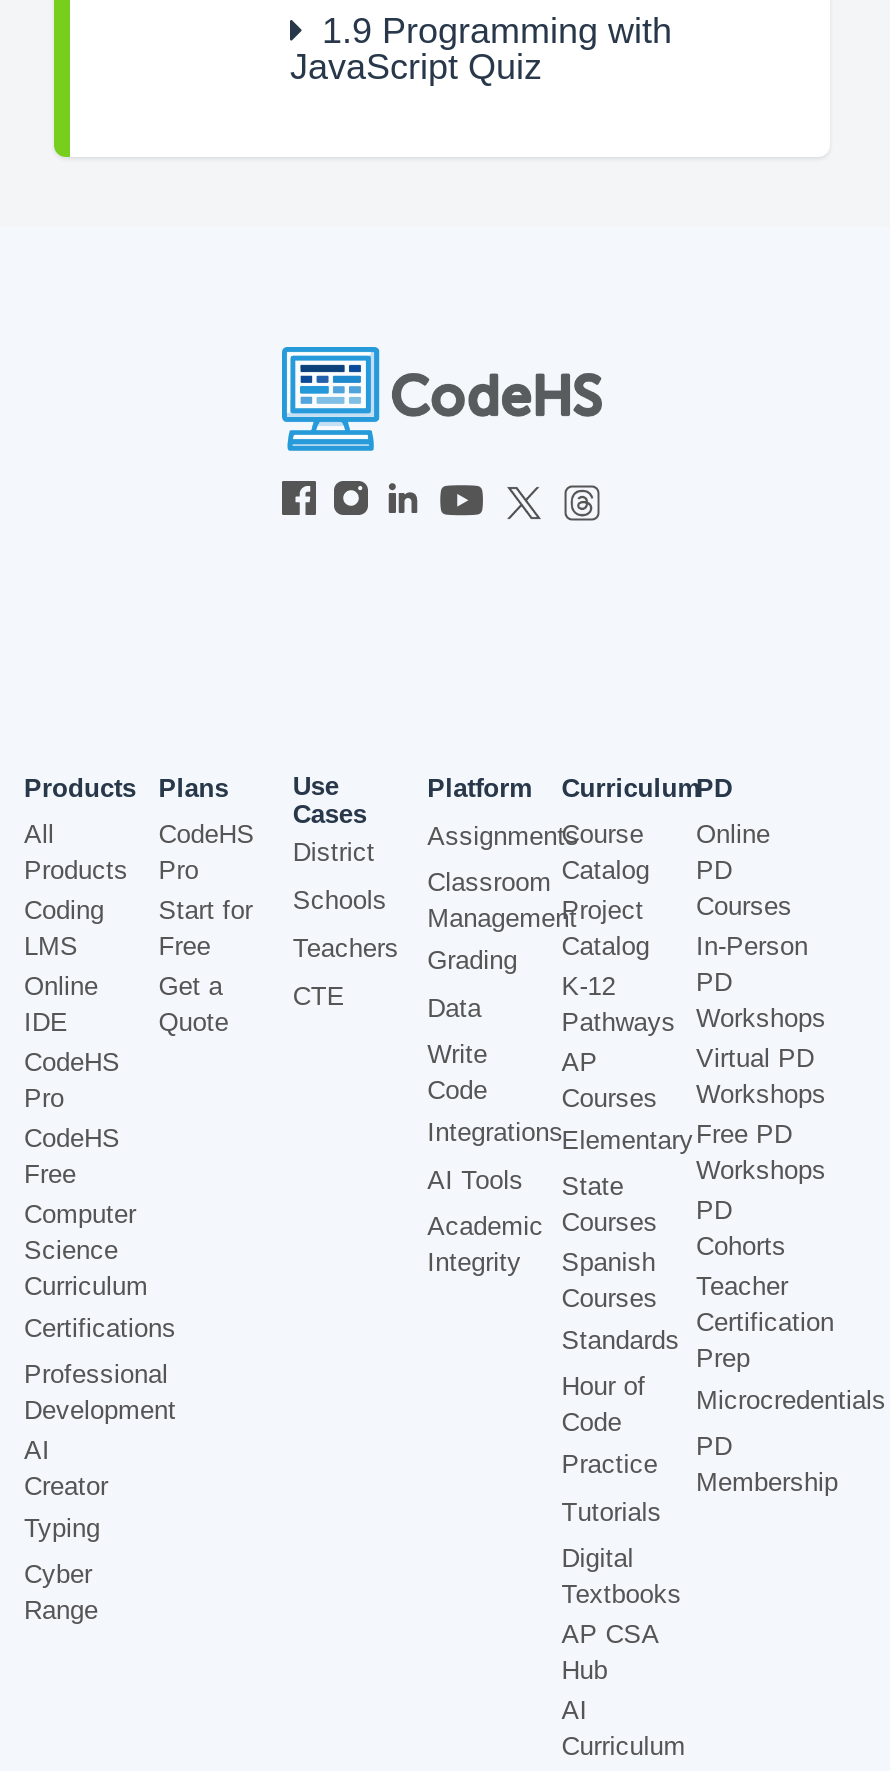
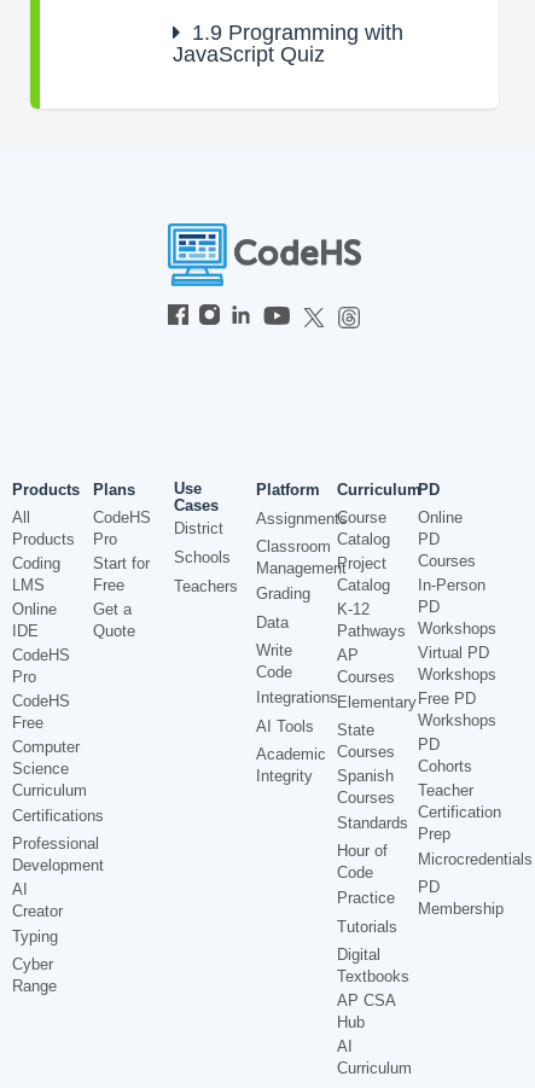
[293,980,345,1010] CTE -> none

